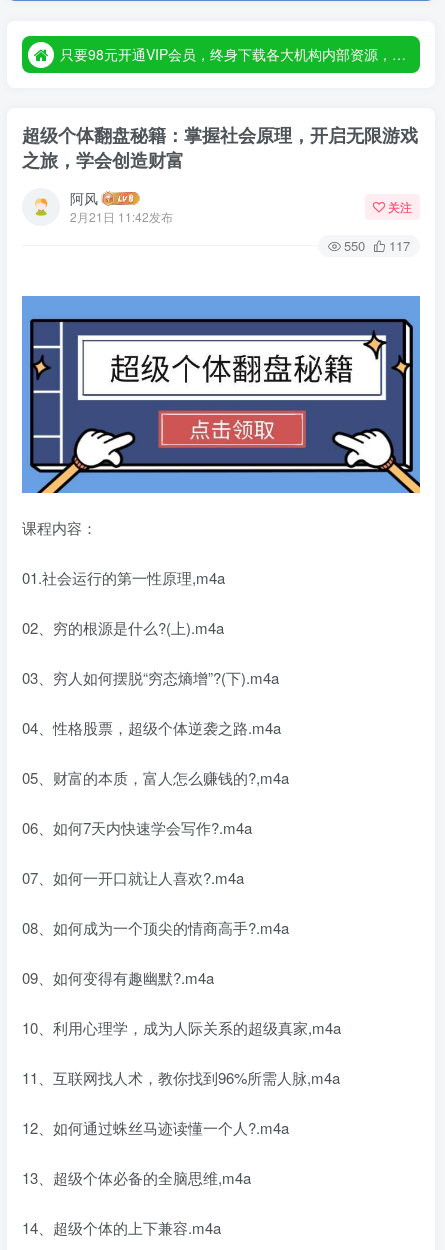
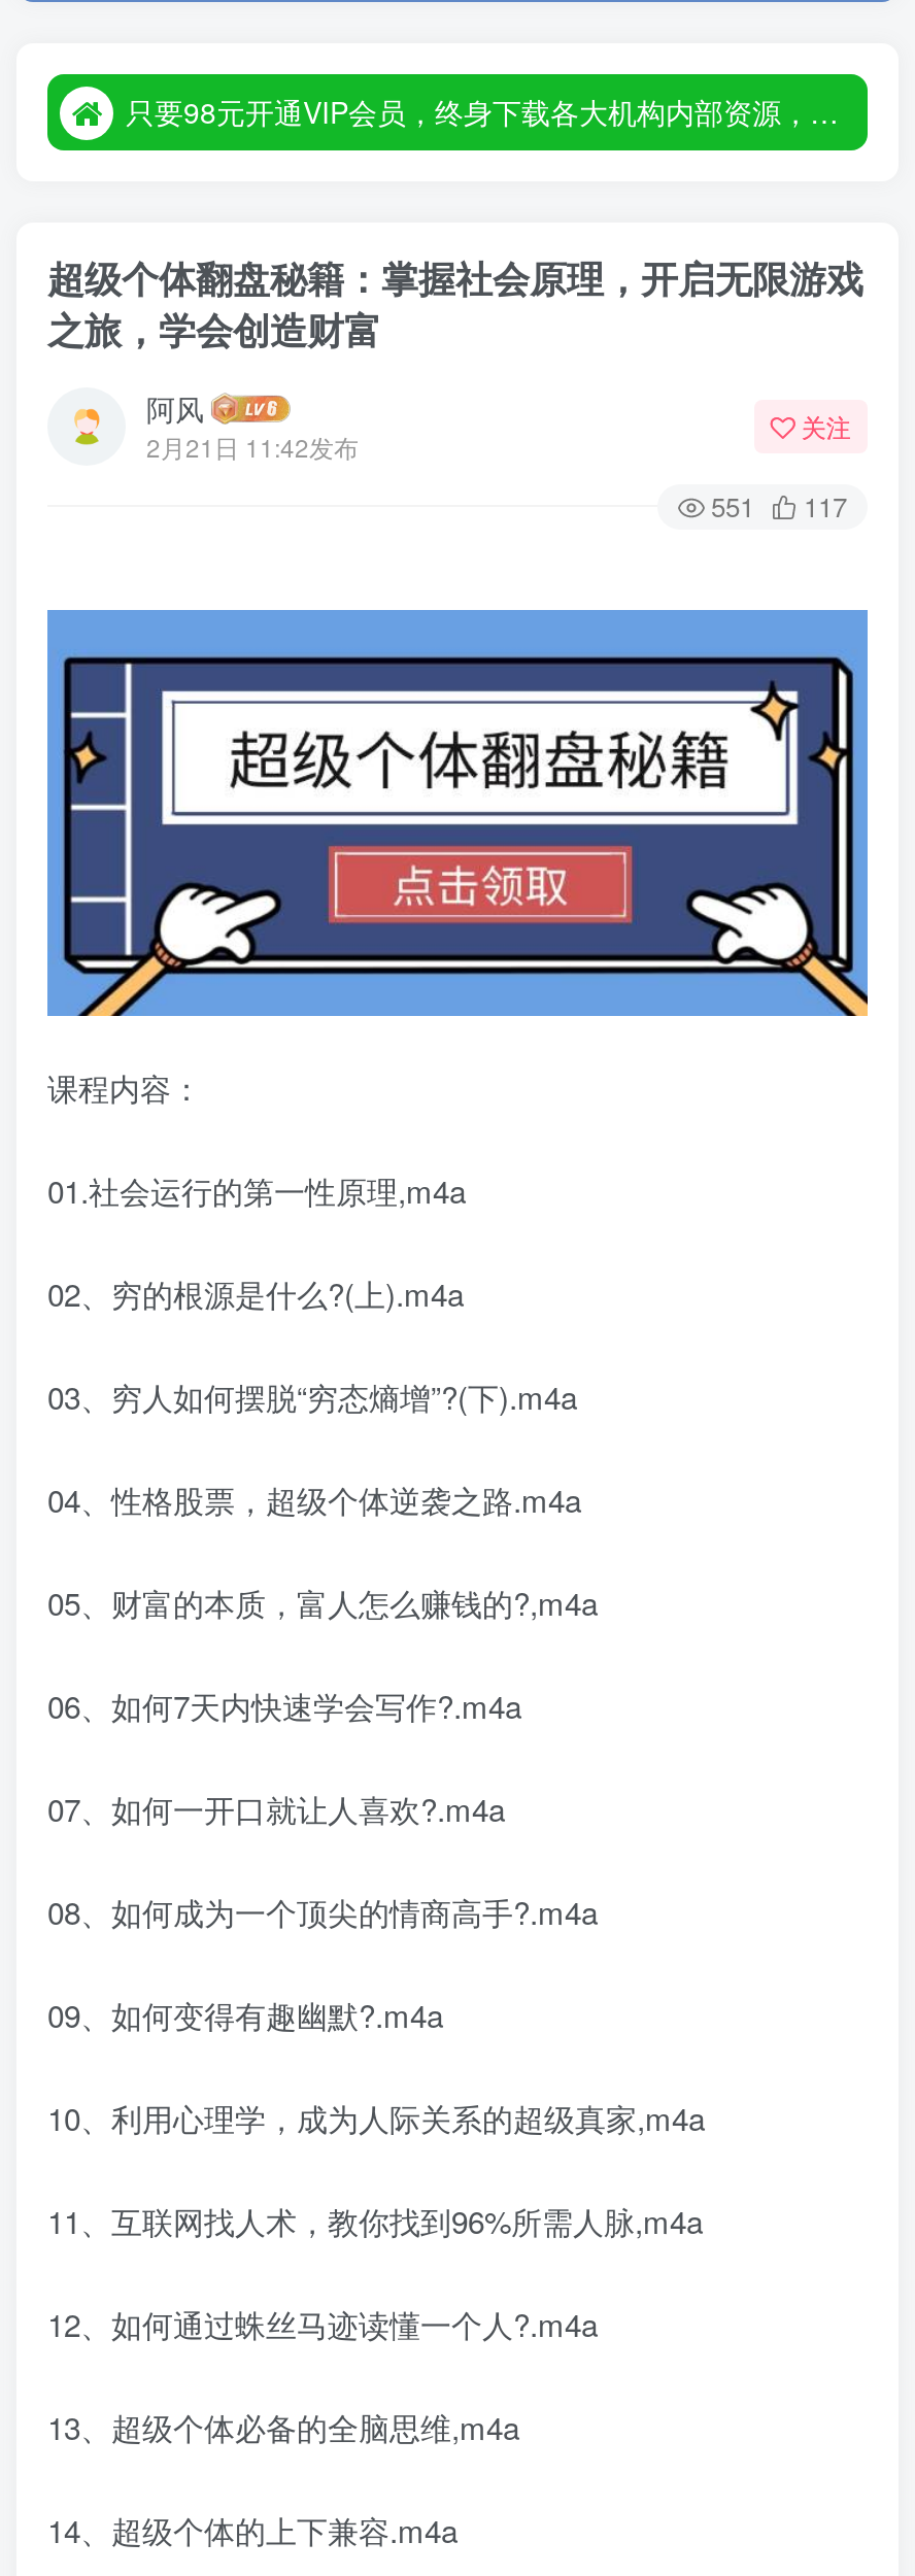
[344,236,410,255] 550 117 -> [711,486,847,525] 551 117

